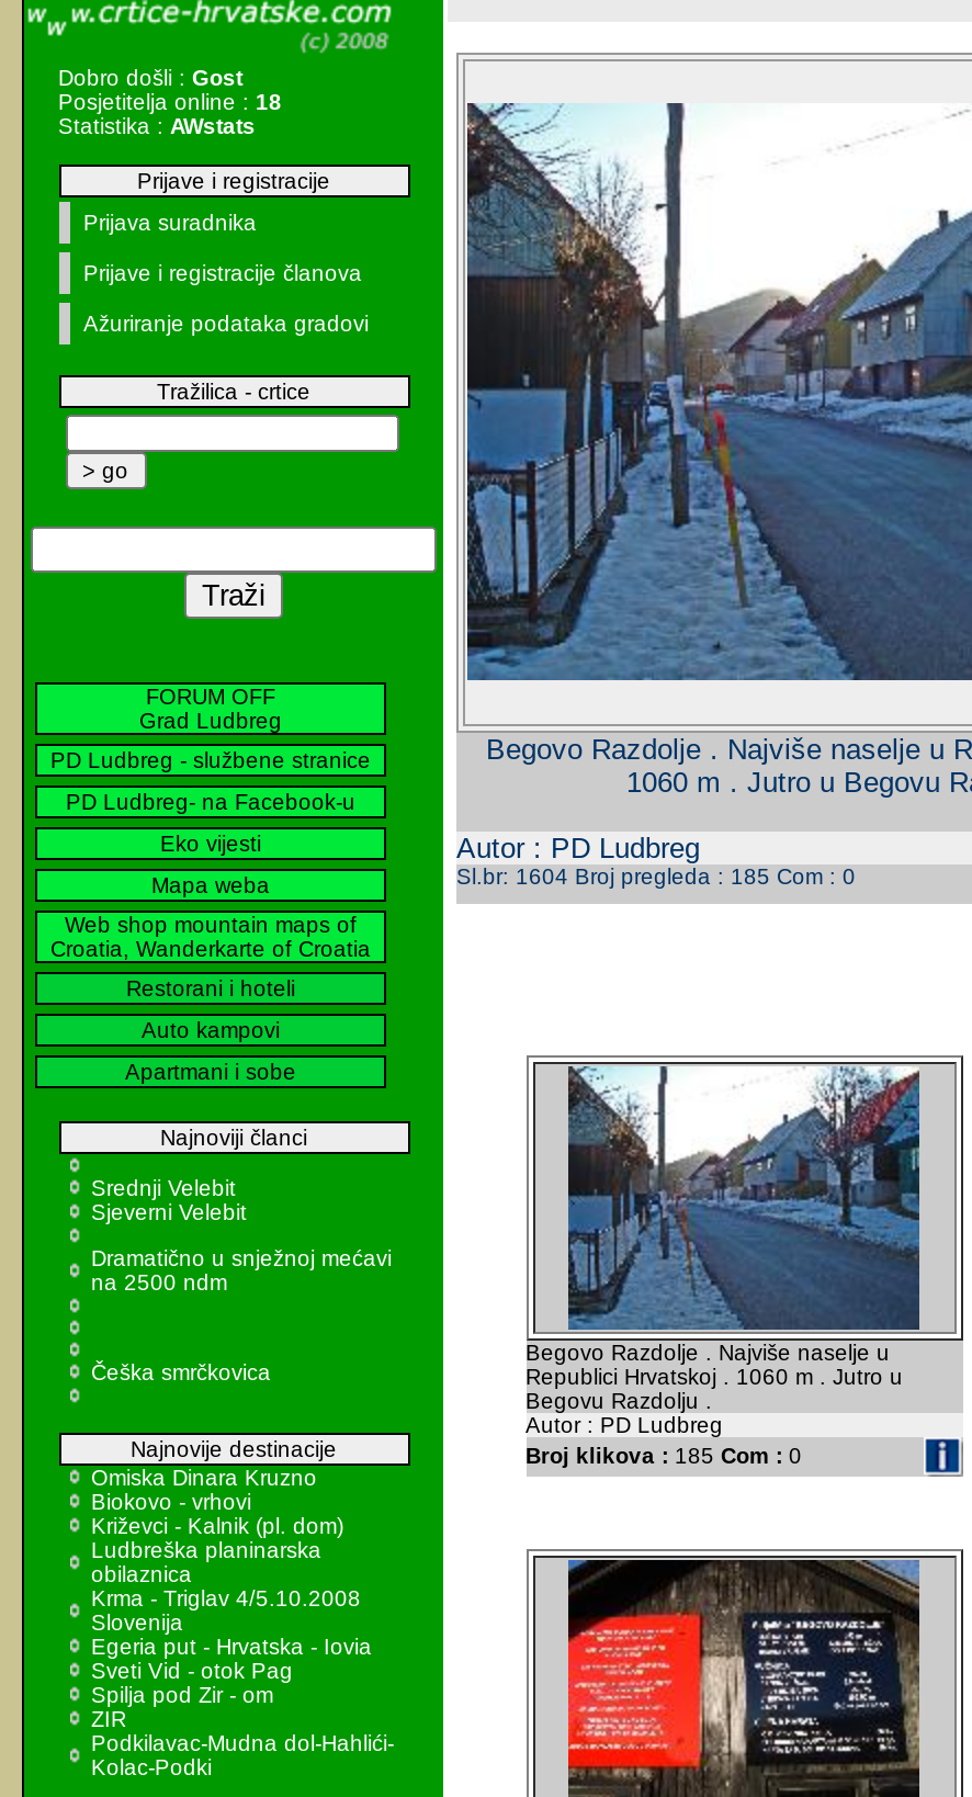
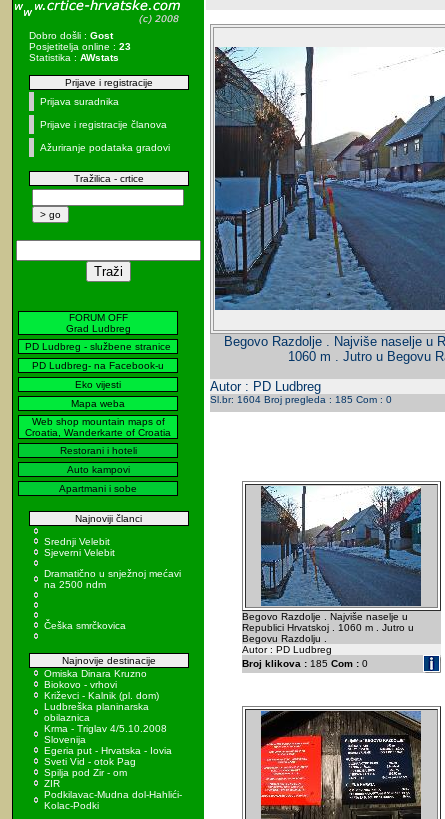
[58,90,282,114] Posjetitelja online : 18 -> [28,41,130,52] Posjetitelja online : 23

